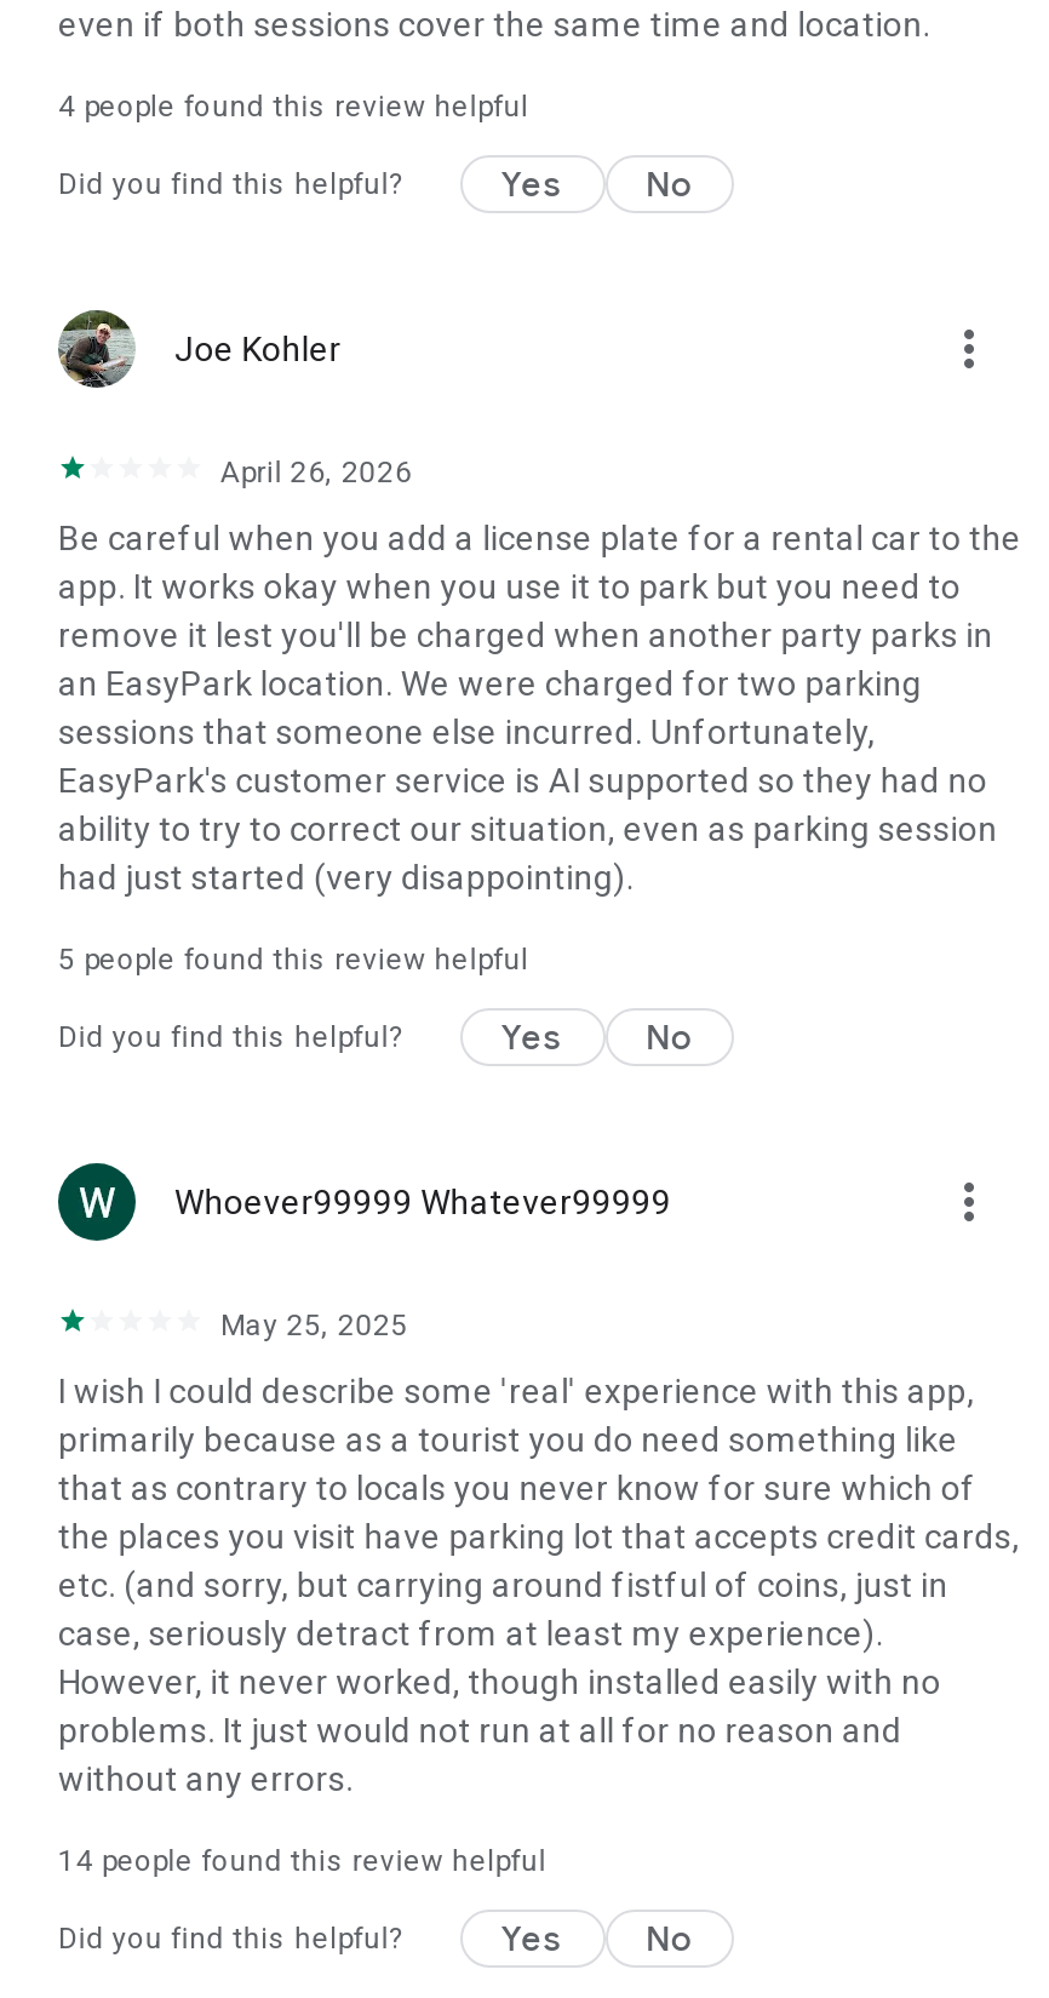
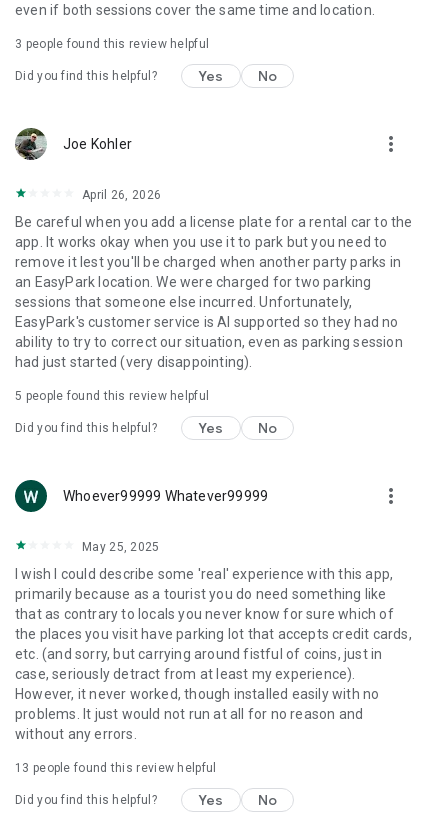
[58,90,529,124] 4 people found this review helpful -> [15,37,209,51] 3 people found this review helpful
[58,1844,546,1878] 14 people found this review helpful -> [15,761,216,775] 13 people found this review helpful

